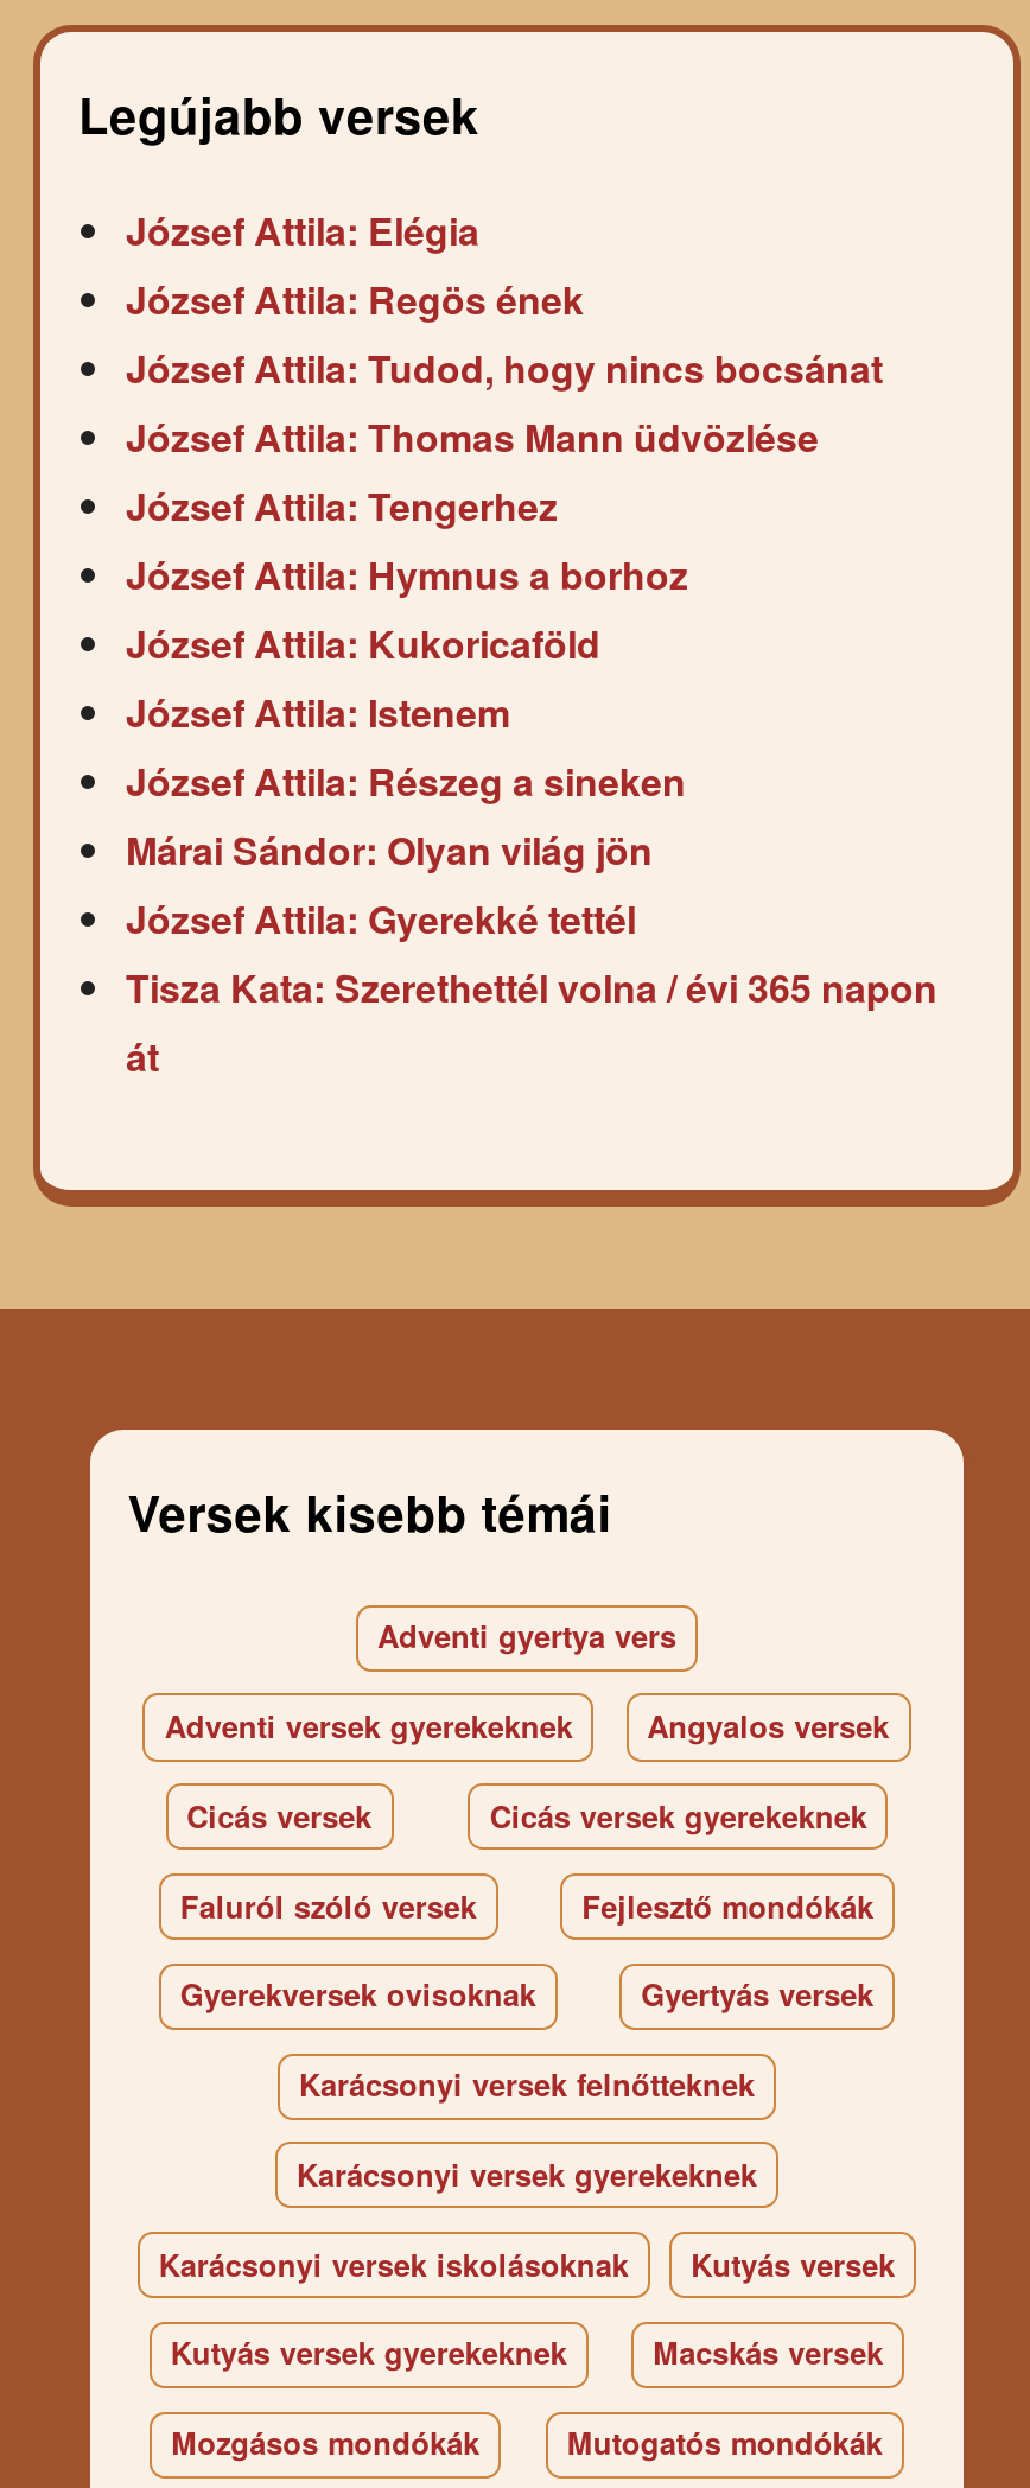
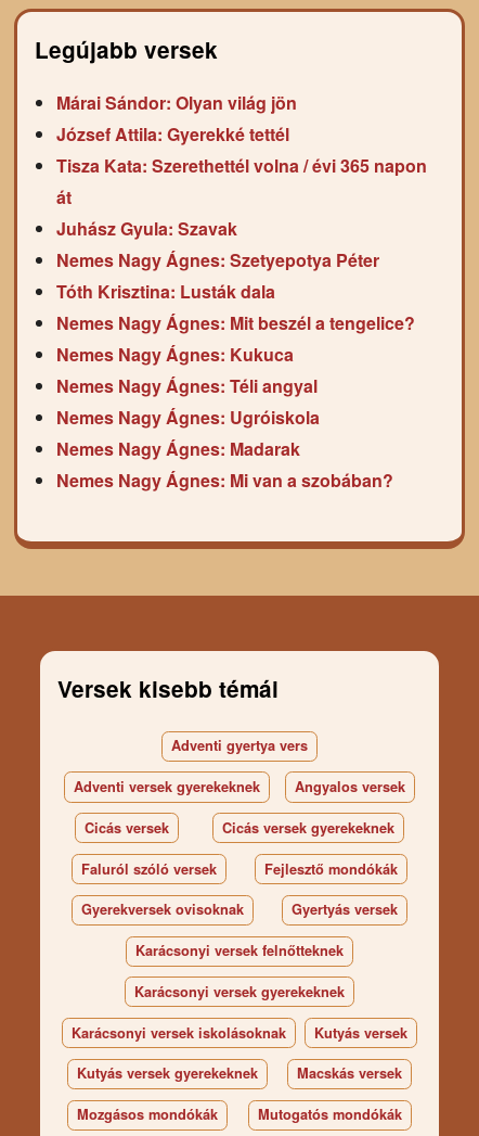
[126,202,883,807] József Attila: Elégia | József Attila: Regös ének | József Attila: Tudod, hogy nincs bocsánat | József Attila: Thomas Mann üdvözlése | József Attila: Tengerhez | József Attila: Hymnus a borhoz | József Attila: Kukoricaföld | József Attila: Istenem | József Attila: Részeg a sineken -> none
moved [126,821,937,1082] -> [56,90,427,209]: Márai Sándor: Olyan világ jön | József Attila: Gyerekké tettél | Tisza Kata: Szerethettél volna / évi 365 napon | át
none -> [56,215,415,492] Juhász Gyula: Szavak | Nemes Nagy Ágnes: Szetyepotya Péter | Tóth Krisztina: Lusták dala | Nemes Nagy Ágnes: Mit beszél a tengelice? | Nemes Nagy Ágnes: Kukuca | Nemes Nagy Ágnes: Téli angyal | Nemes Nagy Ágnes: Ugróiskola | Nemes Nagy Ágnes: Madarak | Nemes Nagy Ágnes: Mi van a szobában?

